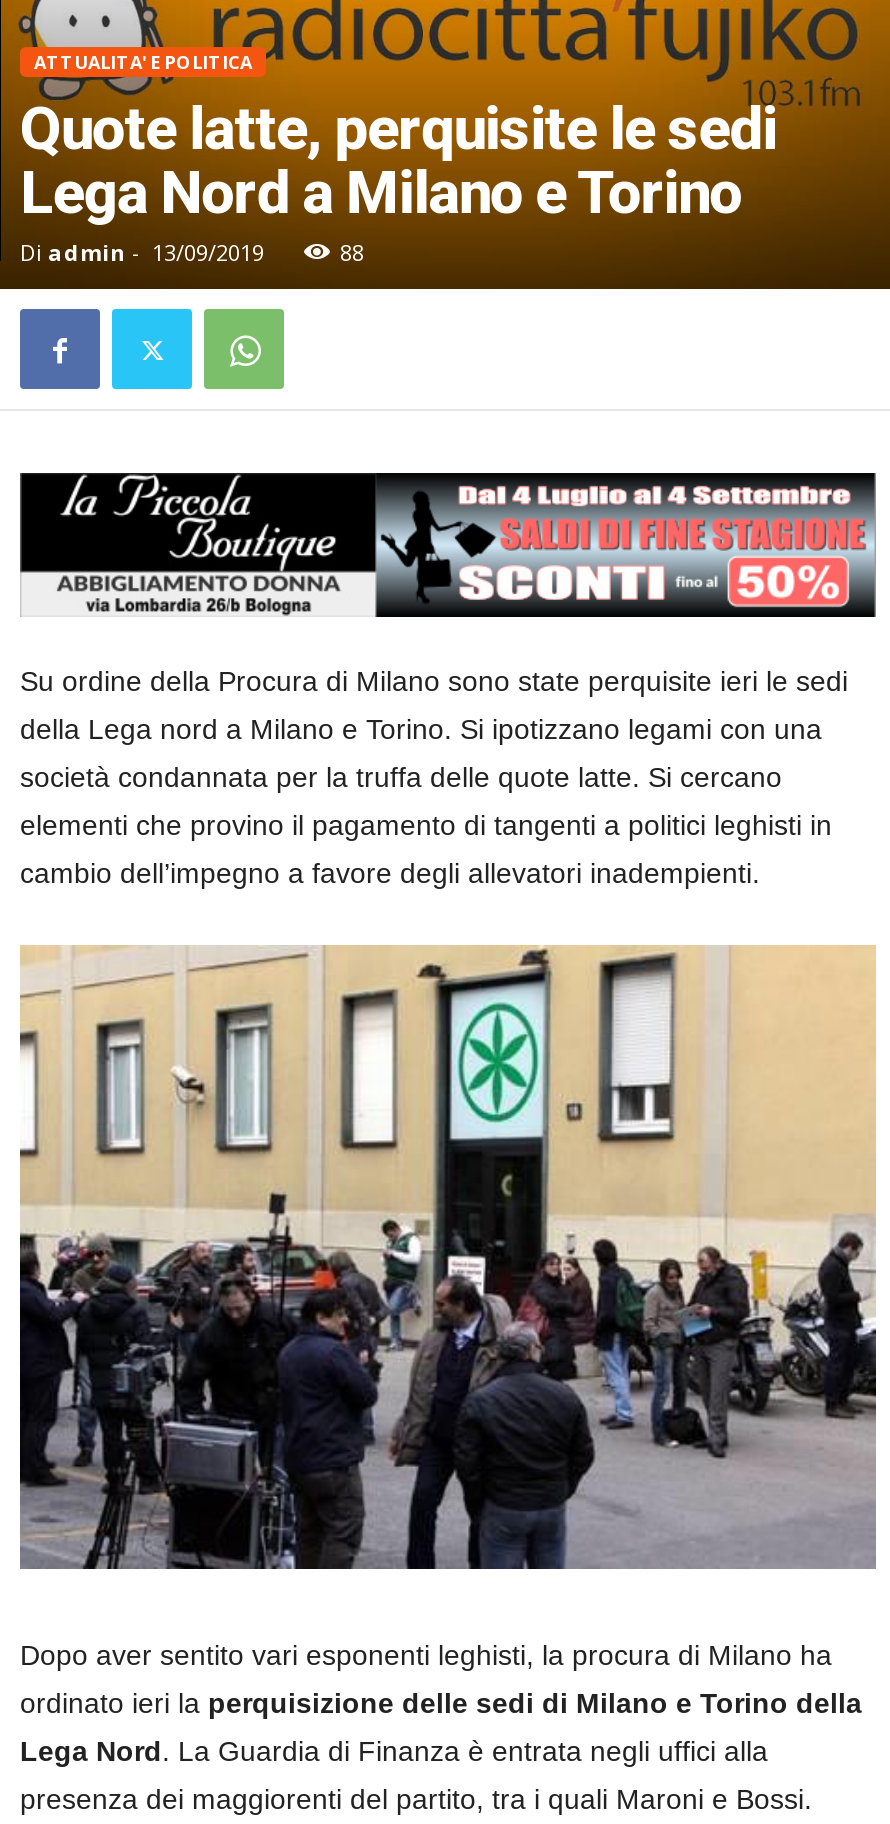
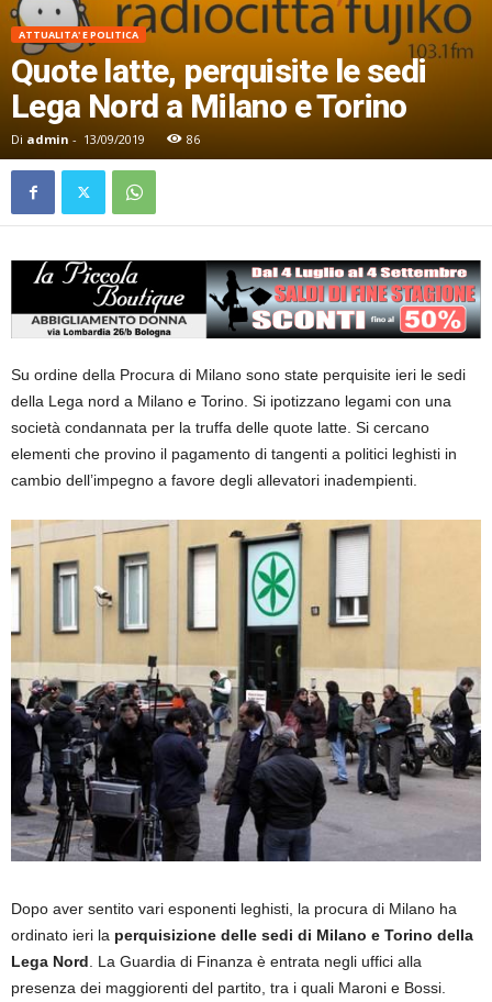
[340,238,364,268] 88 -> [187,131,200,147] 86

